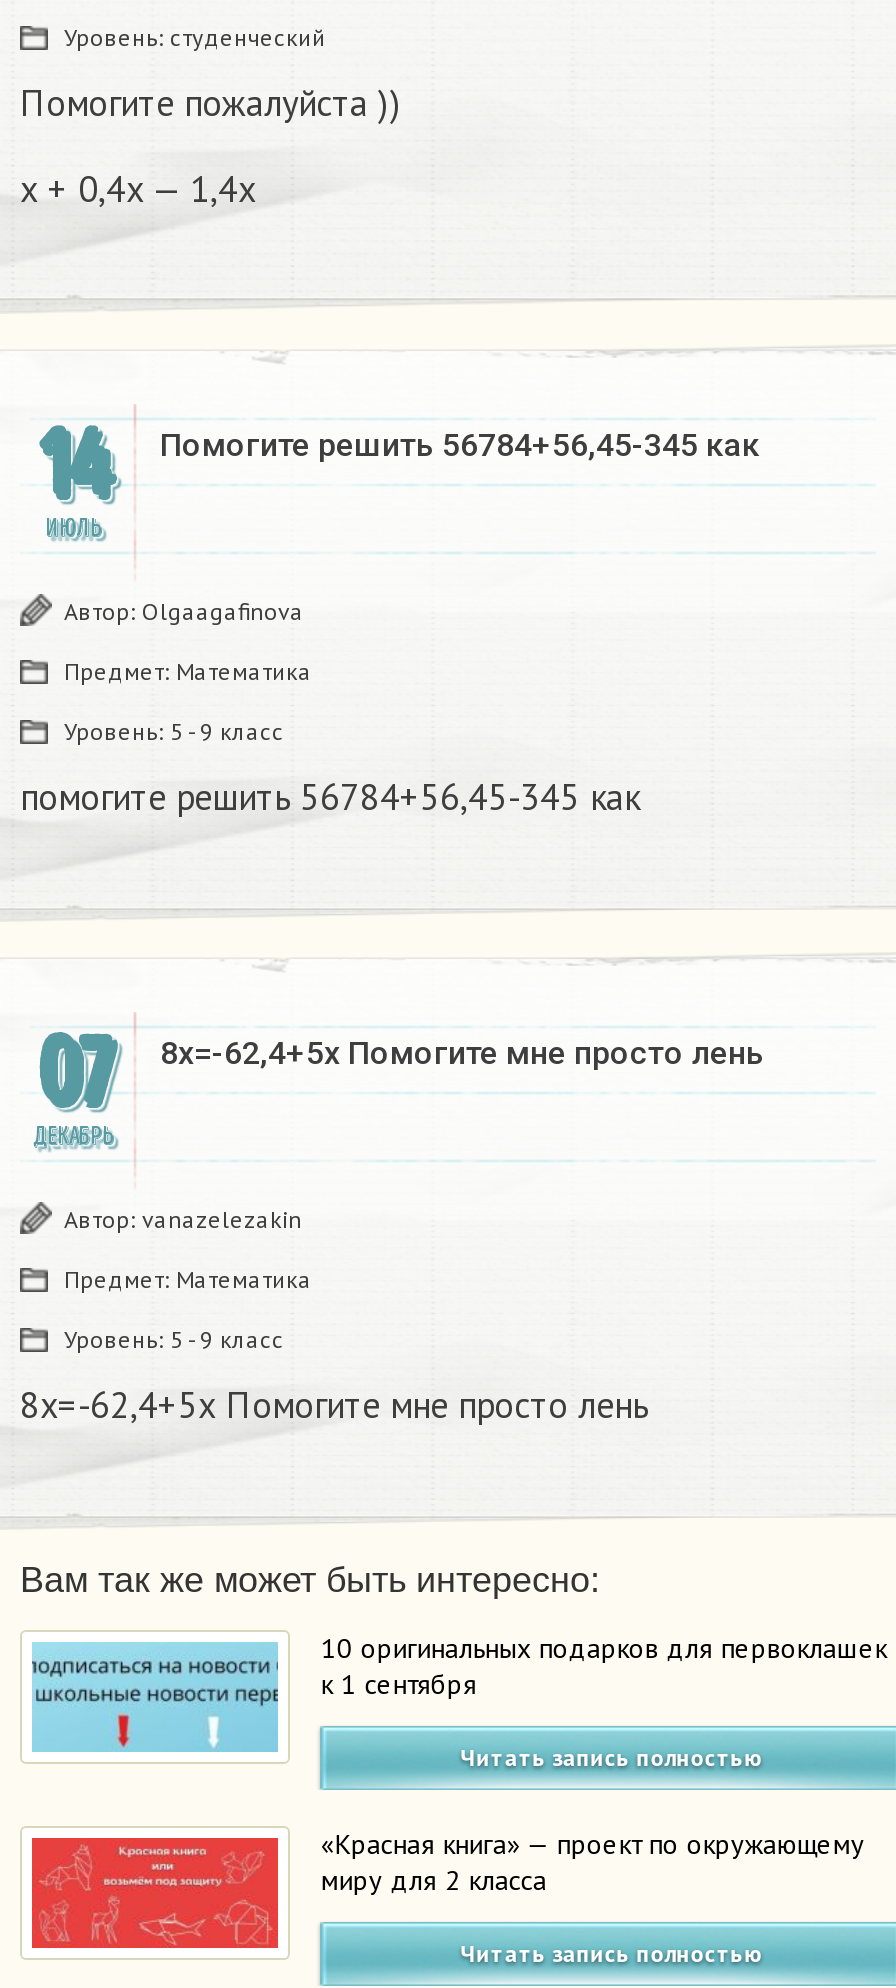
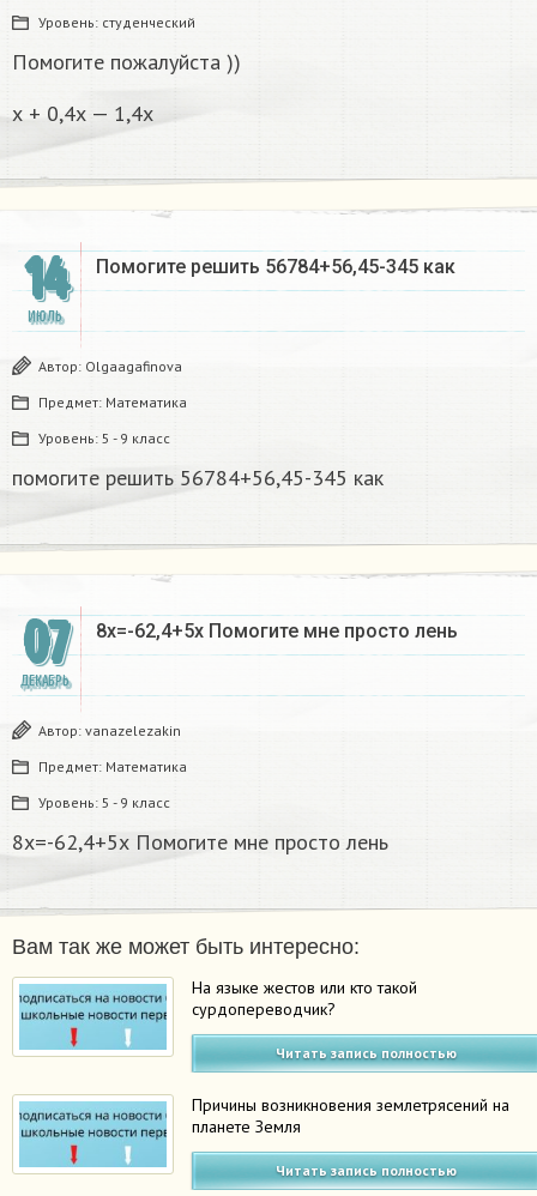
[321,1629,887,1701] 10 оригинальных подарков для первоклашек | к 1 сентября -> [192,976,418,1019] На языке жестов или кто такой | сурдопереводчик?
[30,1825,865,1950] [image] | «Красная книга» — проект по окружающему | миру для 2 класса -> [18,1094,510,1168] [image] | Причины возникновения землетрясений на | планете Земля

